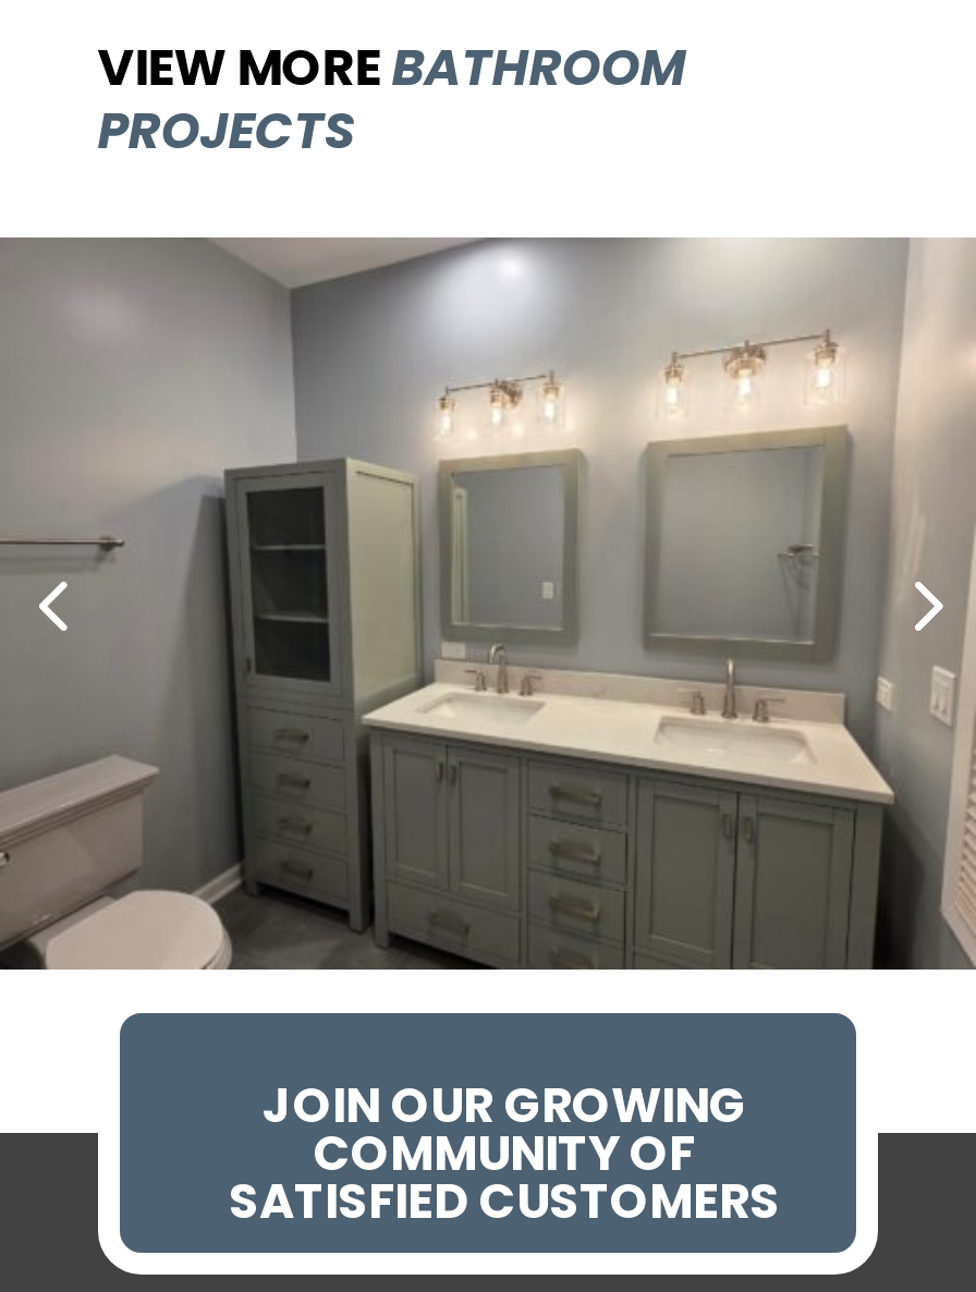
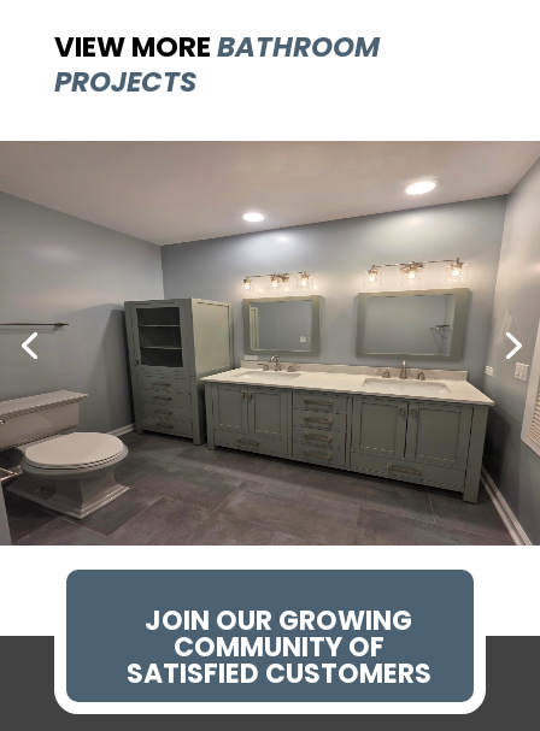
[7,240,969,588] [image] -> [4,141,536,335] [image]
[7,617,969,972] [image] -> [4,350,536,547] [image]

